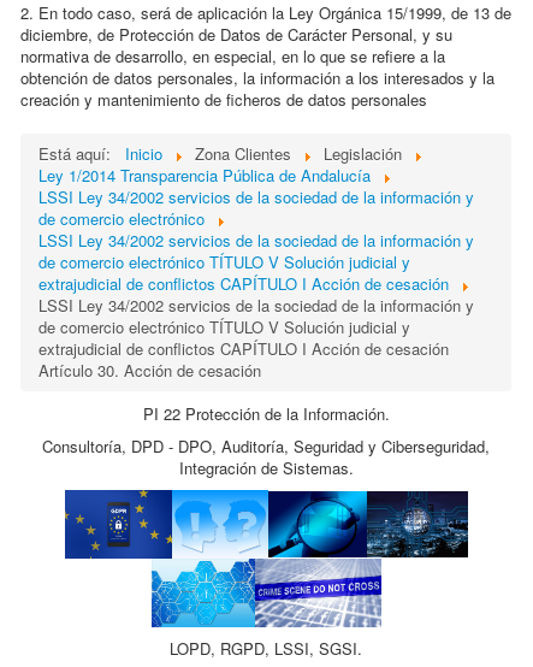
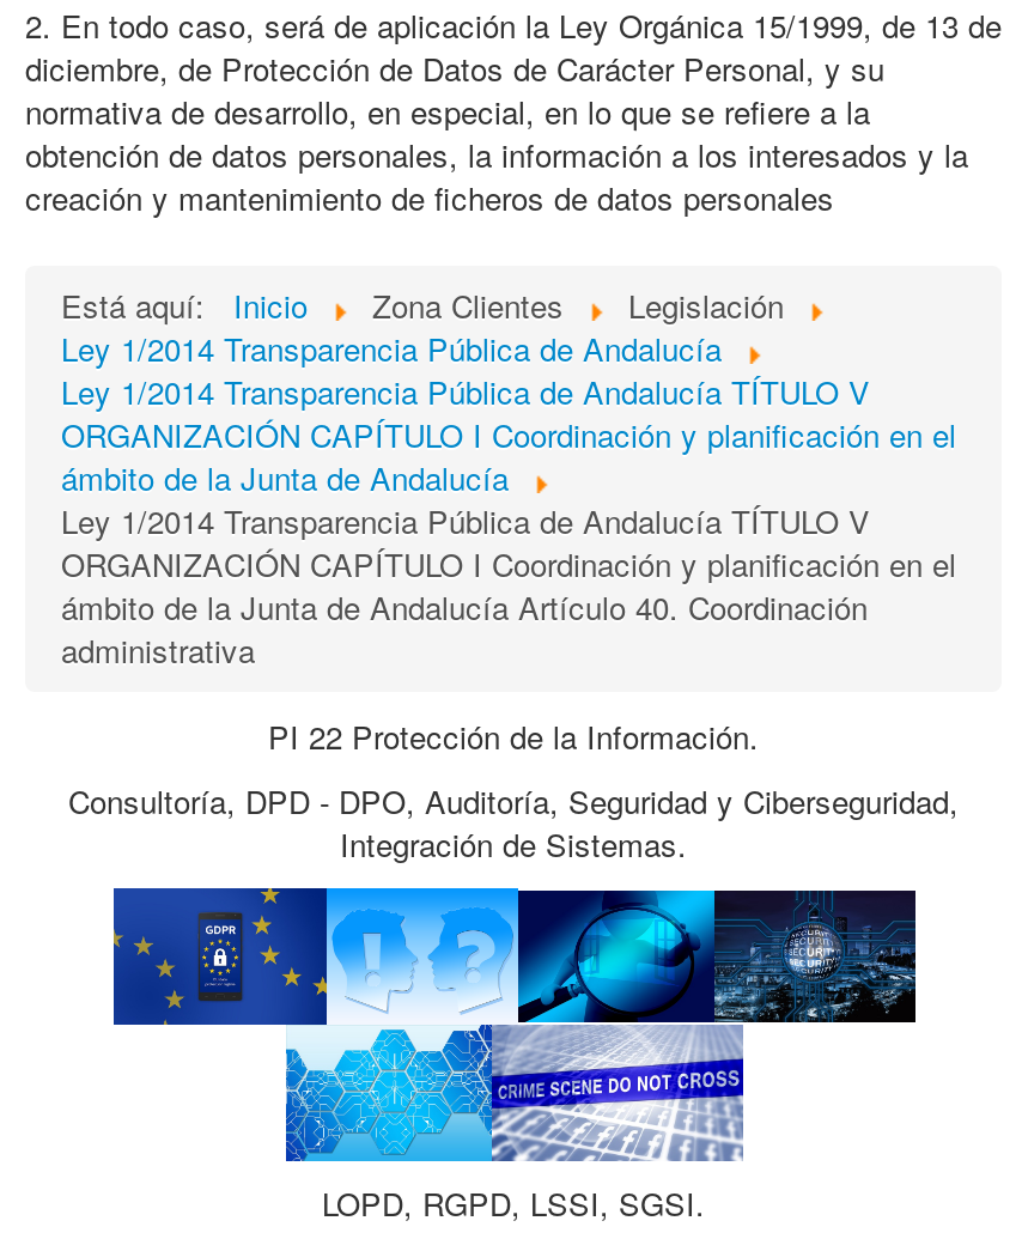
[39,185,474,382] LSSI Ley 34/2002 servicios de la sociedad de la información y | de comercio electrónico | LSSI Ley 34/2002 servicios de la sociedad de la información y | de comercio electrónico TÍTULO V Solución judicial y | extrajudicial de conflictos CAPÍTULO I Acción de cesación | LSSI Ley 34/2002 servicios de la sociedad de la información y | de comercio electrónico TÍTULO V Solución judicial y | extrajudicial de conflictos CAPÍTULO I Acción de cesación | Artículo 30. Acción de cesación -> [61,369,956,673] Ley 1/2014 Transparencia Pública de Andalucía TÍTULO V | ORGANIZACIÓN CAPÍTULO I Coordinación y planificación en el | ámbito de la Junta de Andalucía | Ley 1/2014 Transparencia Pública de Andalucía TÍTULO V | ORGANIZACIÓN CAPÍTULO I Coordinación y planificación en el | ámbito de la Junta de Andalucía Artículo 40. Coordinación | administrativa

